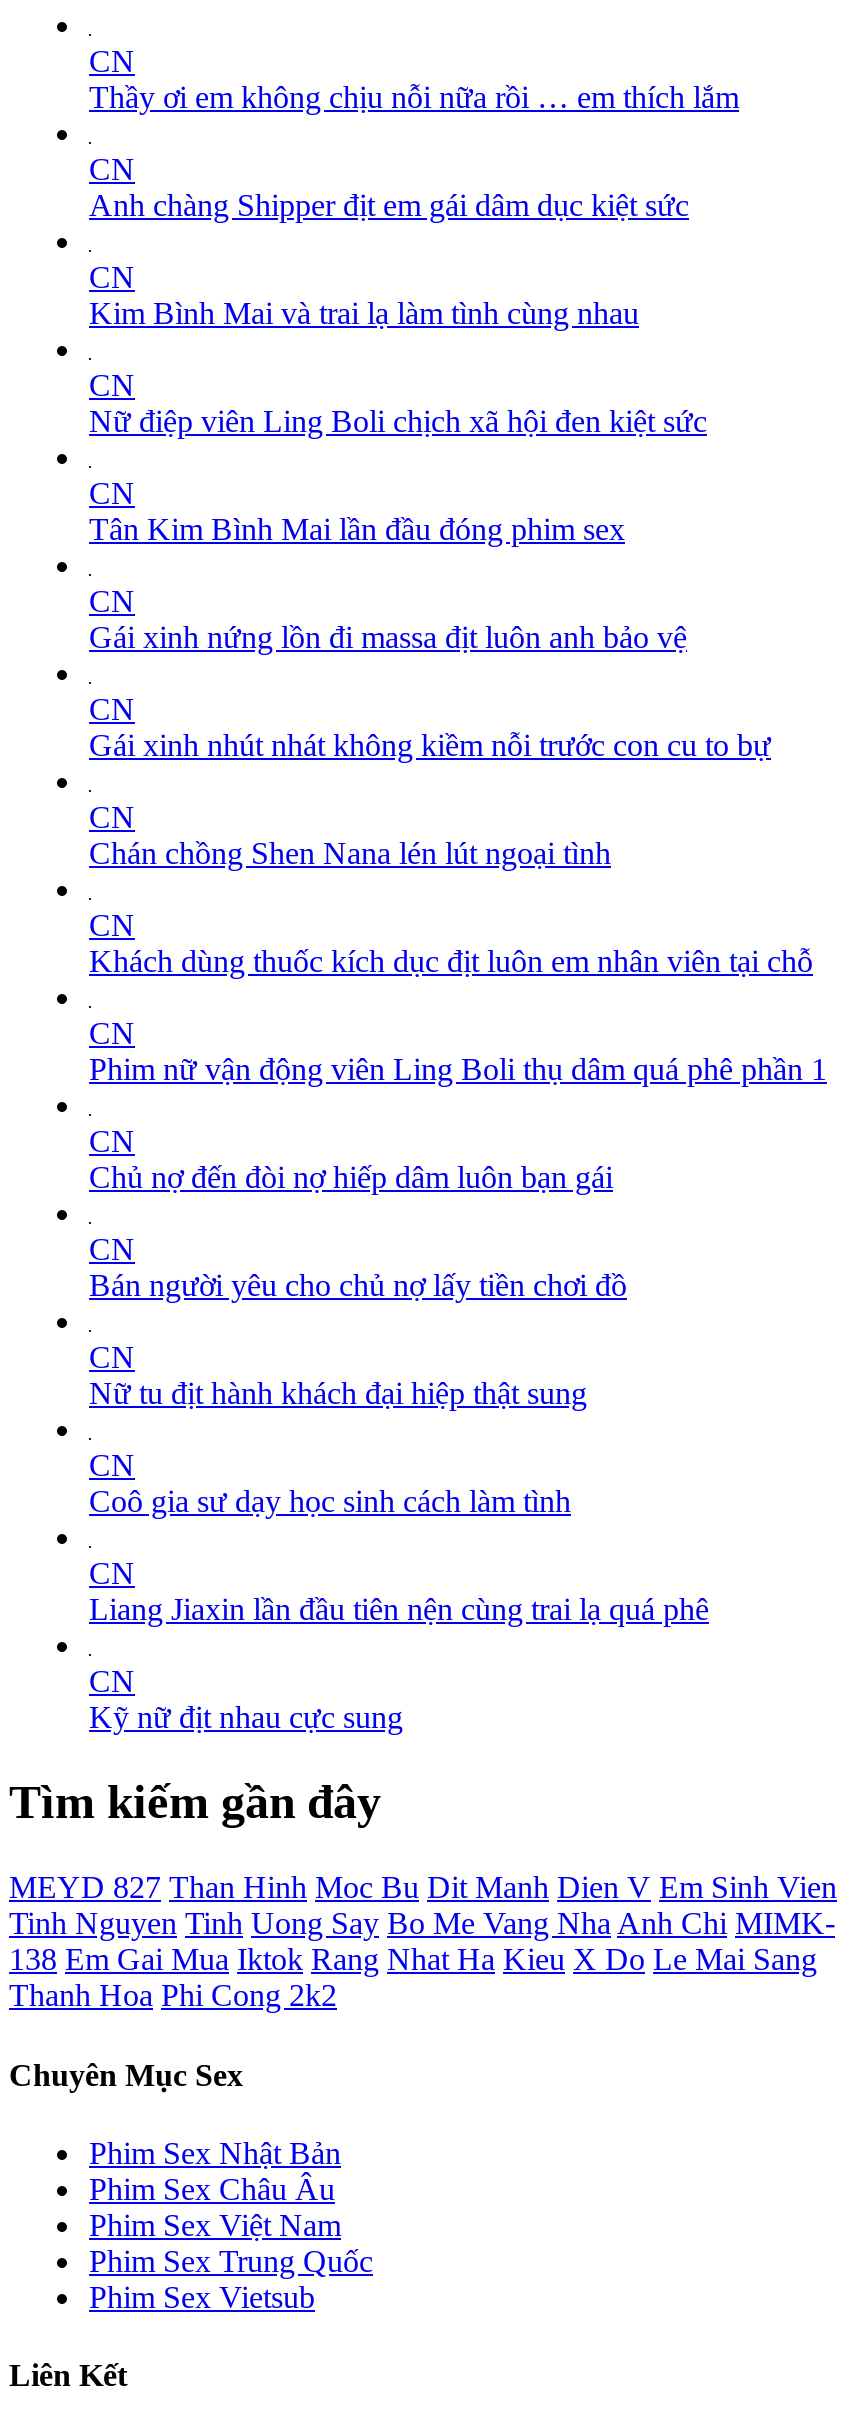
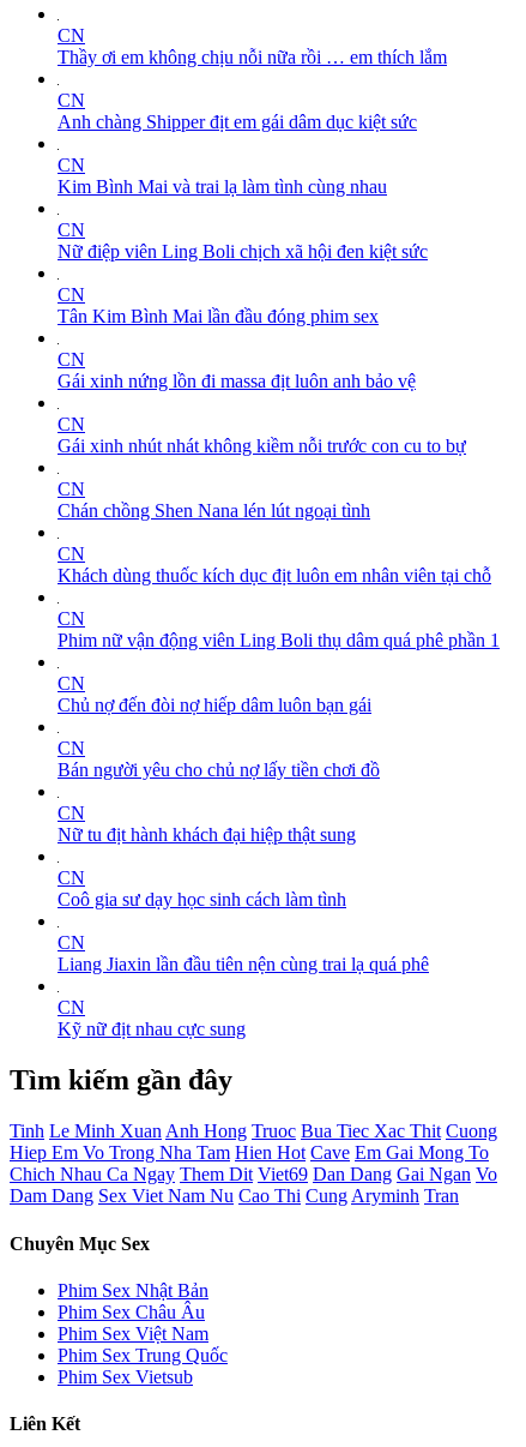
[9,1870,837,2012] MEYD 827 Than Hinh Moc Bu Dit Manh Dien V Em Sinh Vien | Tinh Nguyen Tinh Uong Say Bo Me Vang Nha Anh Chi MIMK- | 138 Em Gai Mua Iktok Rang Nhat Ha Kieu X Do Le Mai Sang | Thanh Hoa Phi Cong 2k2 -> [10,1121,497,1206] Tinh Le Minh Xuan Anh Hong Truoc Bua Tiec Xac Thit Cuong | Hiep Em Vo Trong Nha Tam Hien Hot Cave Em Gai Mong To | Chich Nhau Ca Ngay Them Dit Viet69 Dan Dang Gai Ngan Vo | Dam Dang Sex Viet Nam Nu Cao Thi Cung Aryminh Tran

